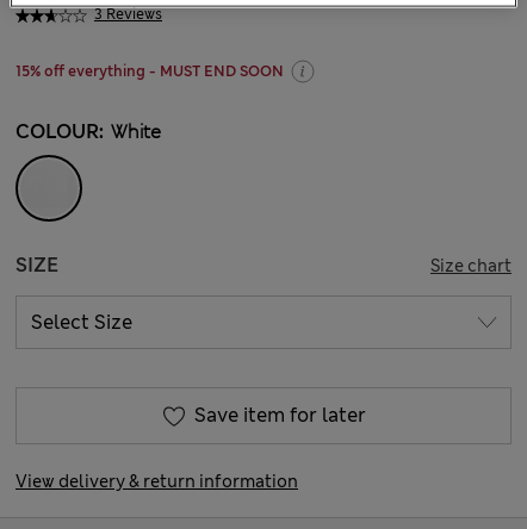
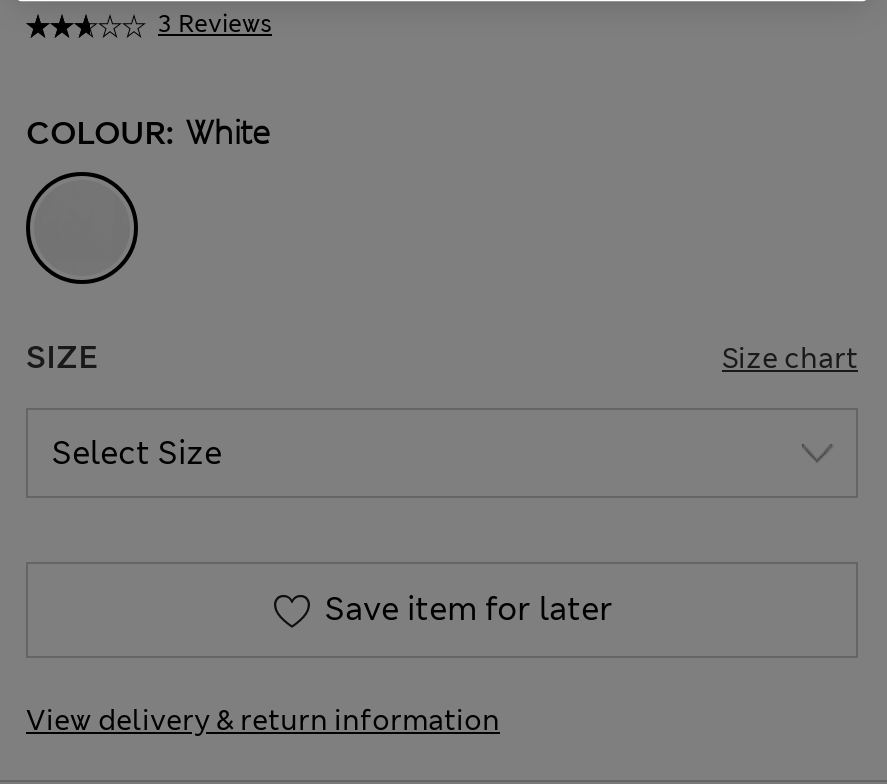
[15,62,284,81] 15% off everything - MUST END SOON -> none

